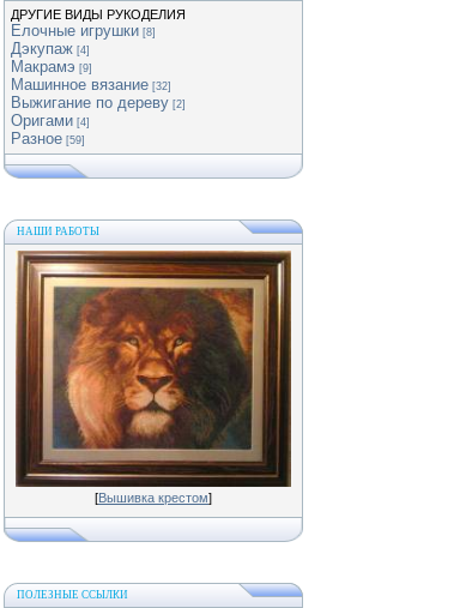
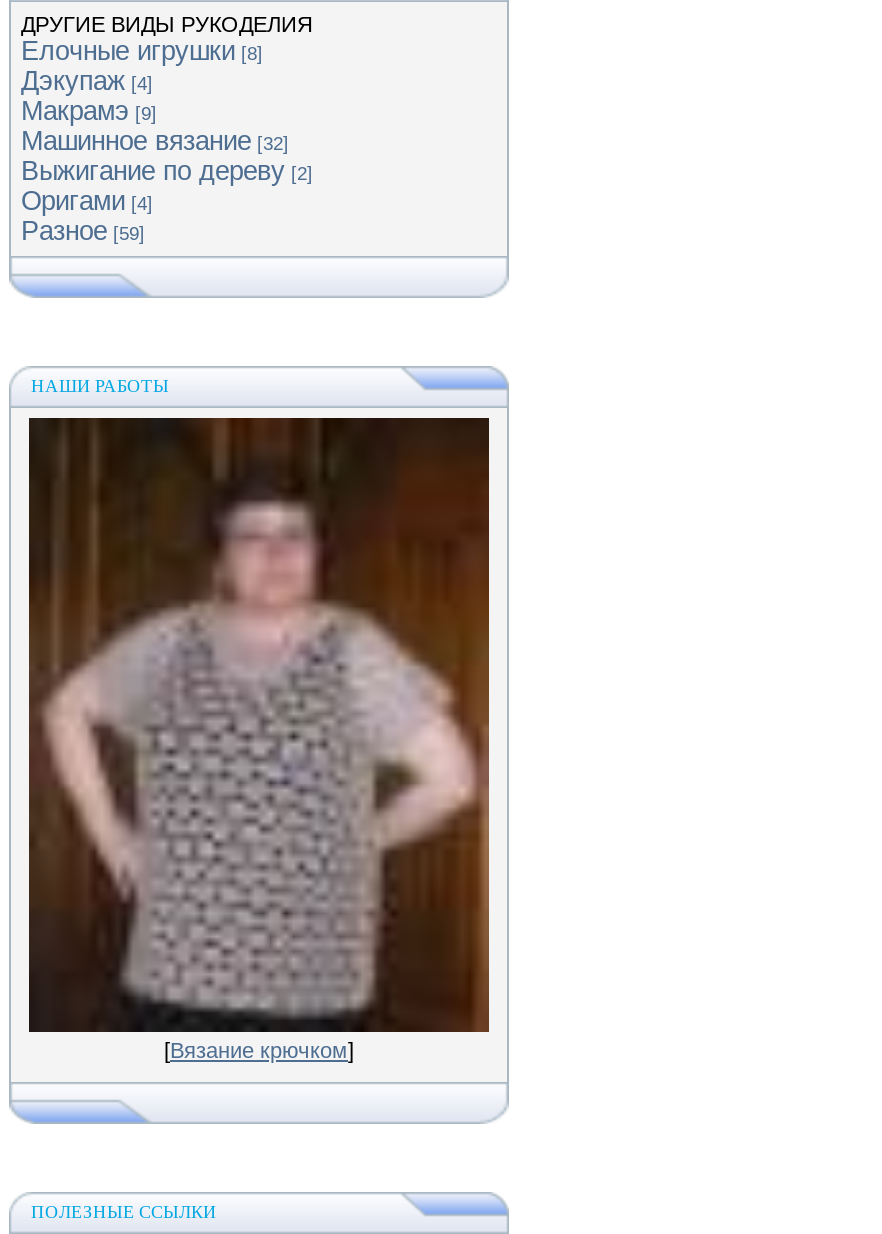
[14,249,291,505] [image] | [Вышивка крестом] -> [27,416,491,1061] [image] | [Вязание крючком]

